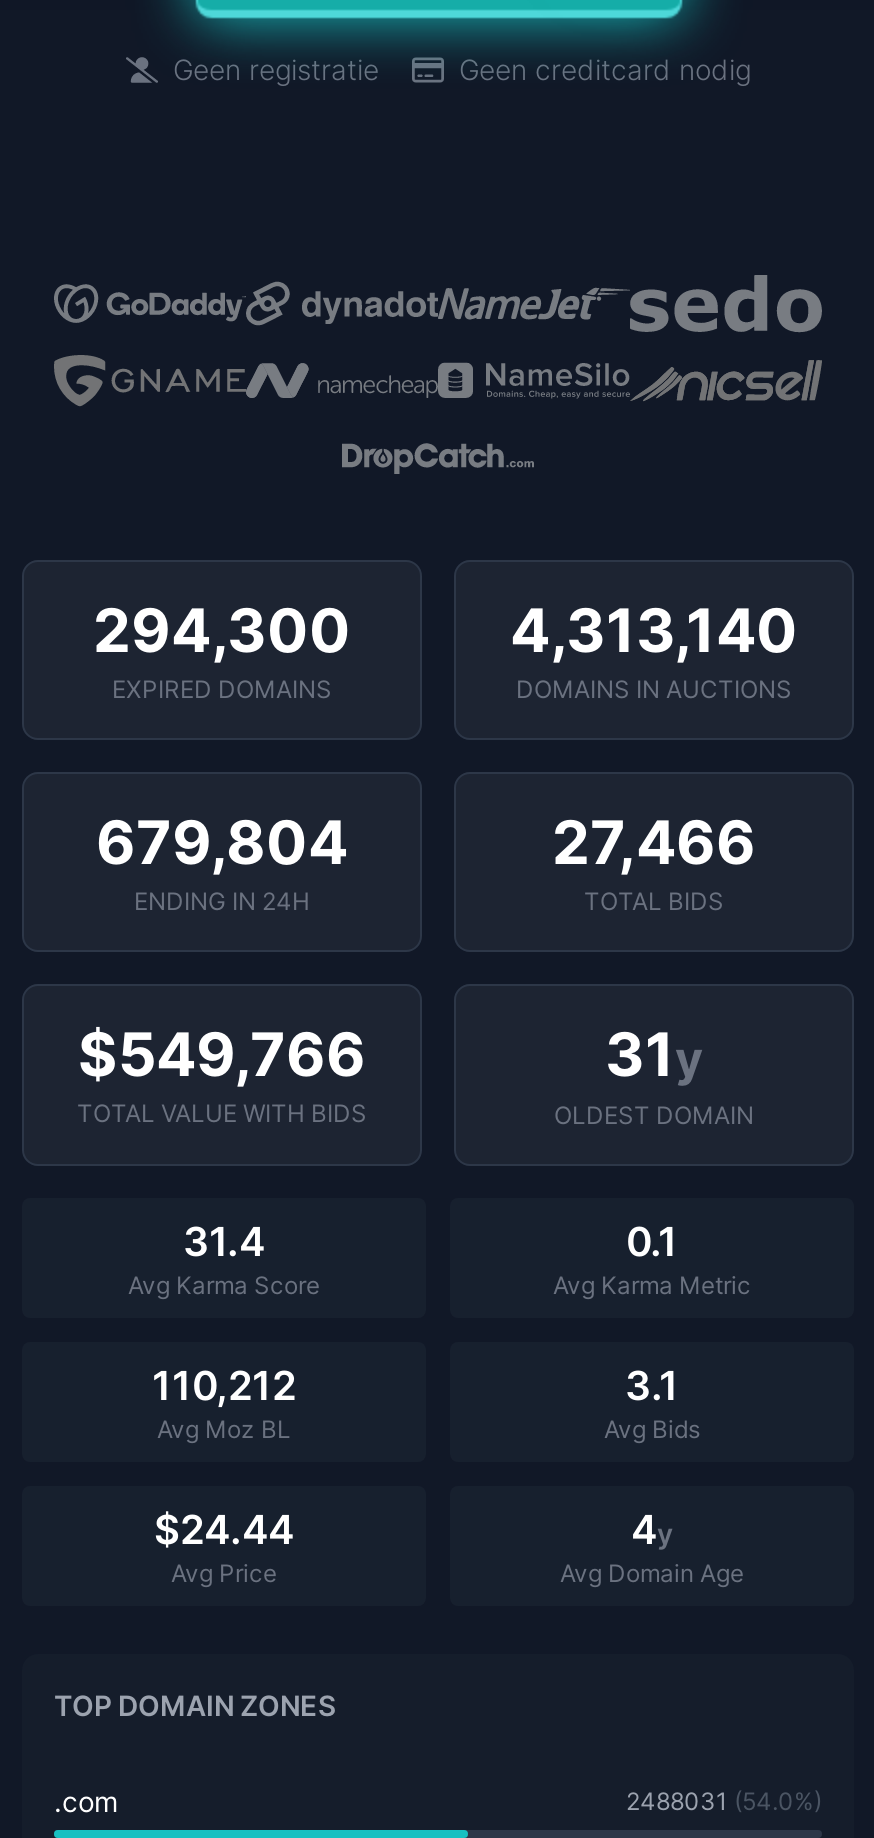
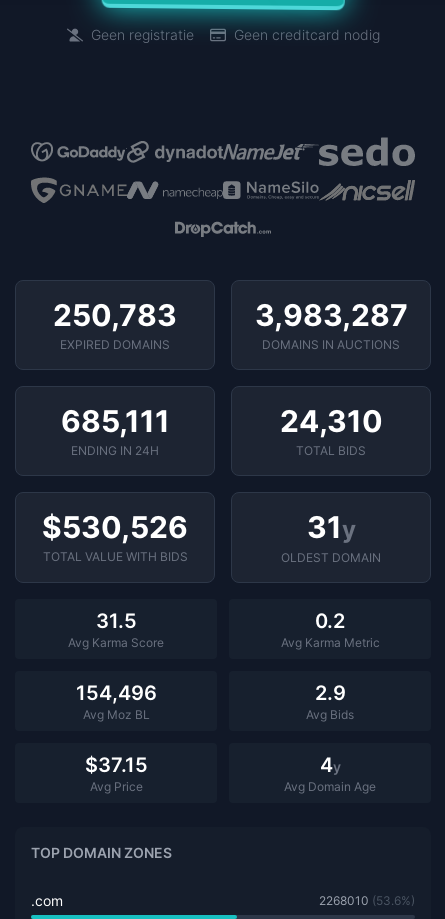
[93,594,351,666] 294,300 -> [53,297,177,333] 250,783
[510,594,798,666] 4,313,140 -> [254,297,407,333] 3,983,287
[96,806,348,878] 679,804 -> [60,403,169,439] 685,111
[552,806,756,878] 27,466 -> [279,403,382,439] 24,310
[78,1018,366,1090] $549,766 -> [42,509,188,545] $530,526
[183,1218,265,1266] 31.4 -> [95,609,136,633] 31.5
[626,1218,678,1266] 0.1 -> [315,609,345,633] 0.2
[152,1362,296,1410] 110,212 -> [75,681,156,705] 154,496
[625,1362,679,1410] 3.1 -> [314,681,345,705] 2.9
[154,1506,294,1554] $24.44 -> [84,753,147,777] $37.15
[626,1786,822,1816] 2488031 (54.0%) -> [319,893,415,908] 2268010 (53.6%)

